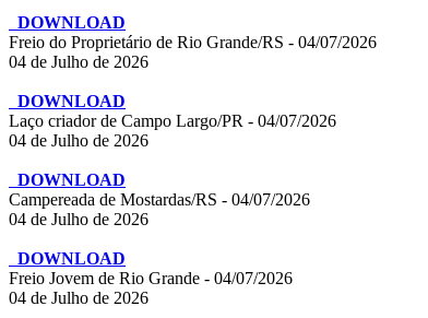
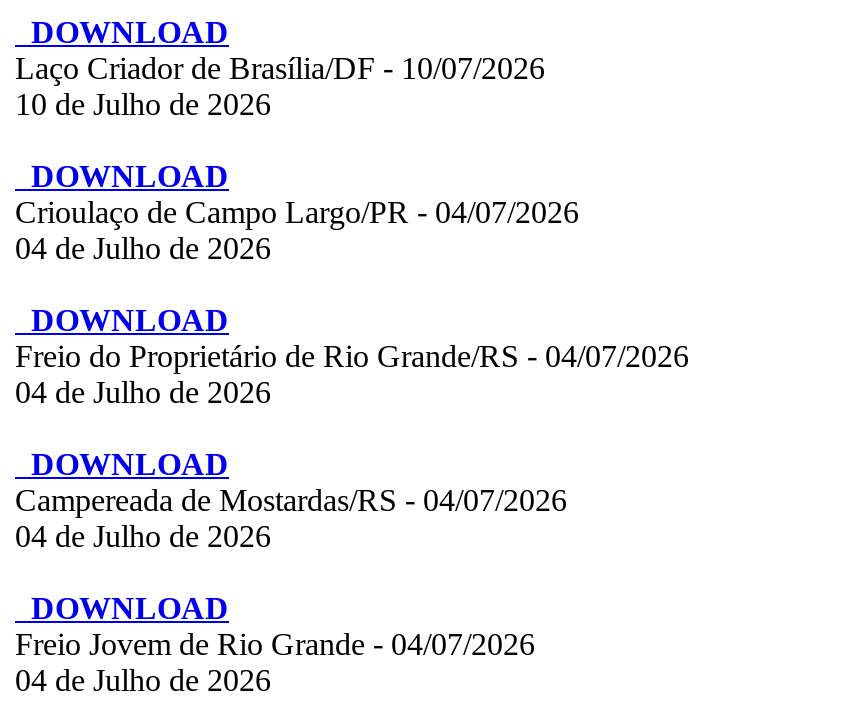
moved [9,33,377,52] -> [15,340,689,374]: Freio do Proprietário de Rio Grande/RS - 04/07/2026
none -> [15,52,579,230] Laço Criador de Brasília/DF - 10/07/2026 | 10 de Julho de 2026 | DOWNLOAD | Crioulaço de Campo Largo/PR - 04/07/2026
[9,112,336,130] Laço criador de Campo Largo/PR - 04/07/2026 -> none

